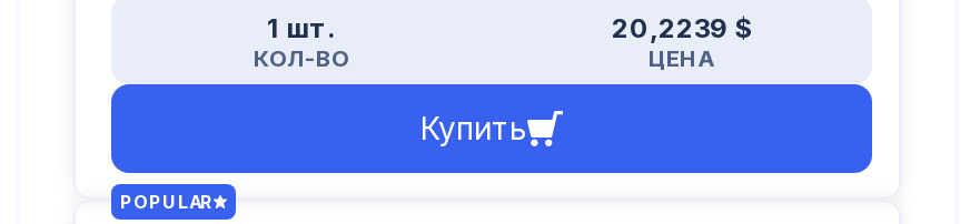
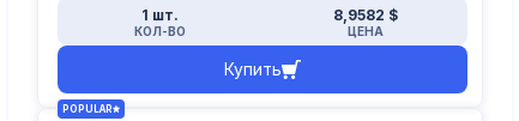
[612,12,752,45] 20,2239 $ -> [333,6,397,24] 8,9582 $

